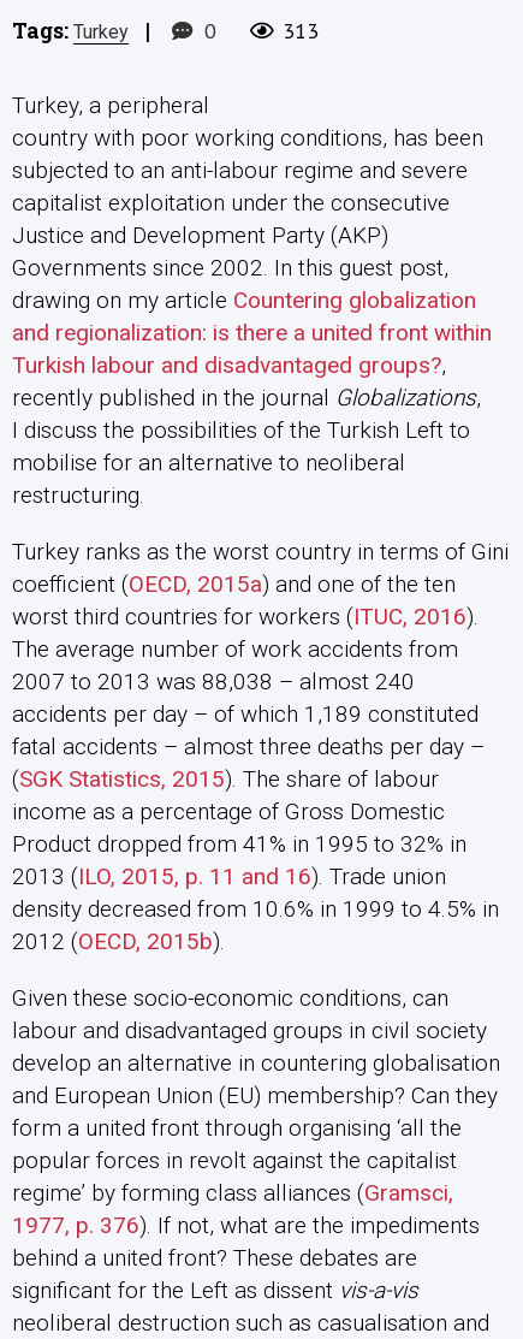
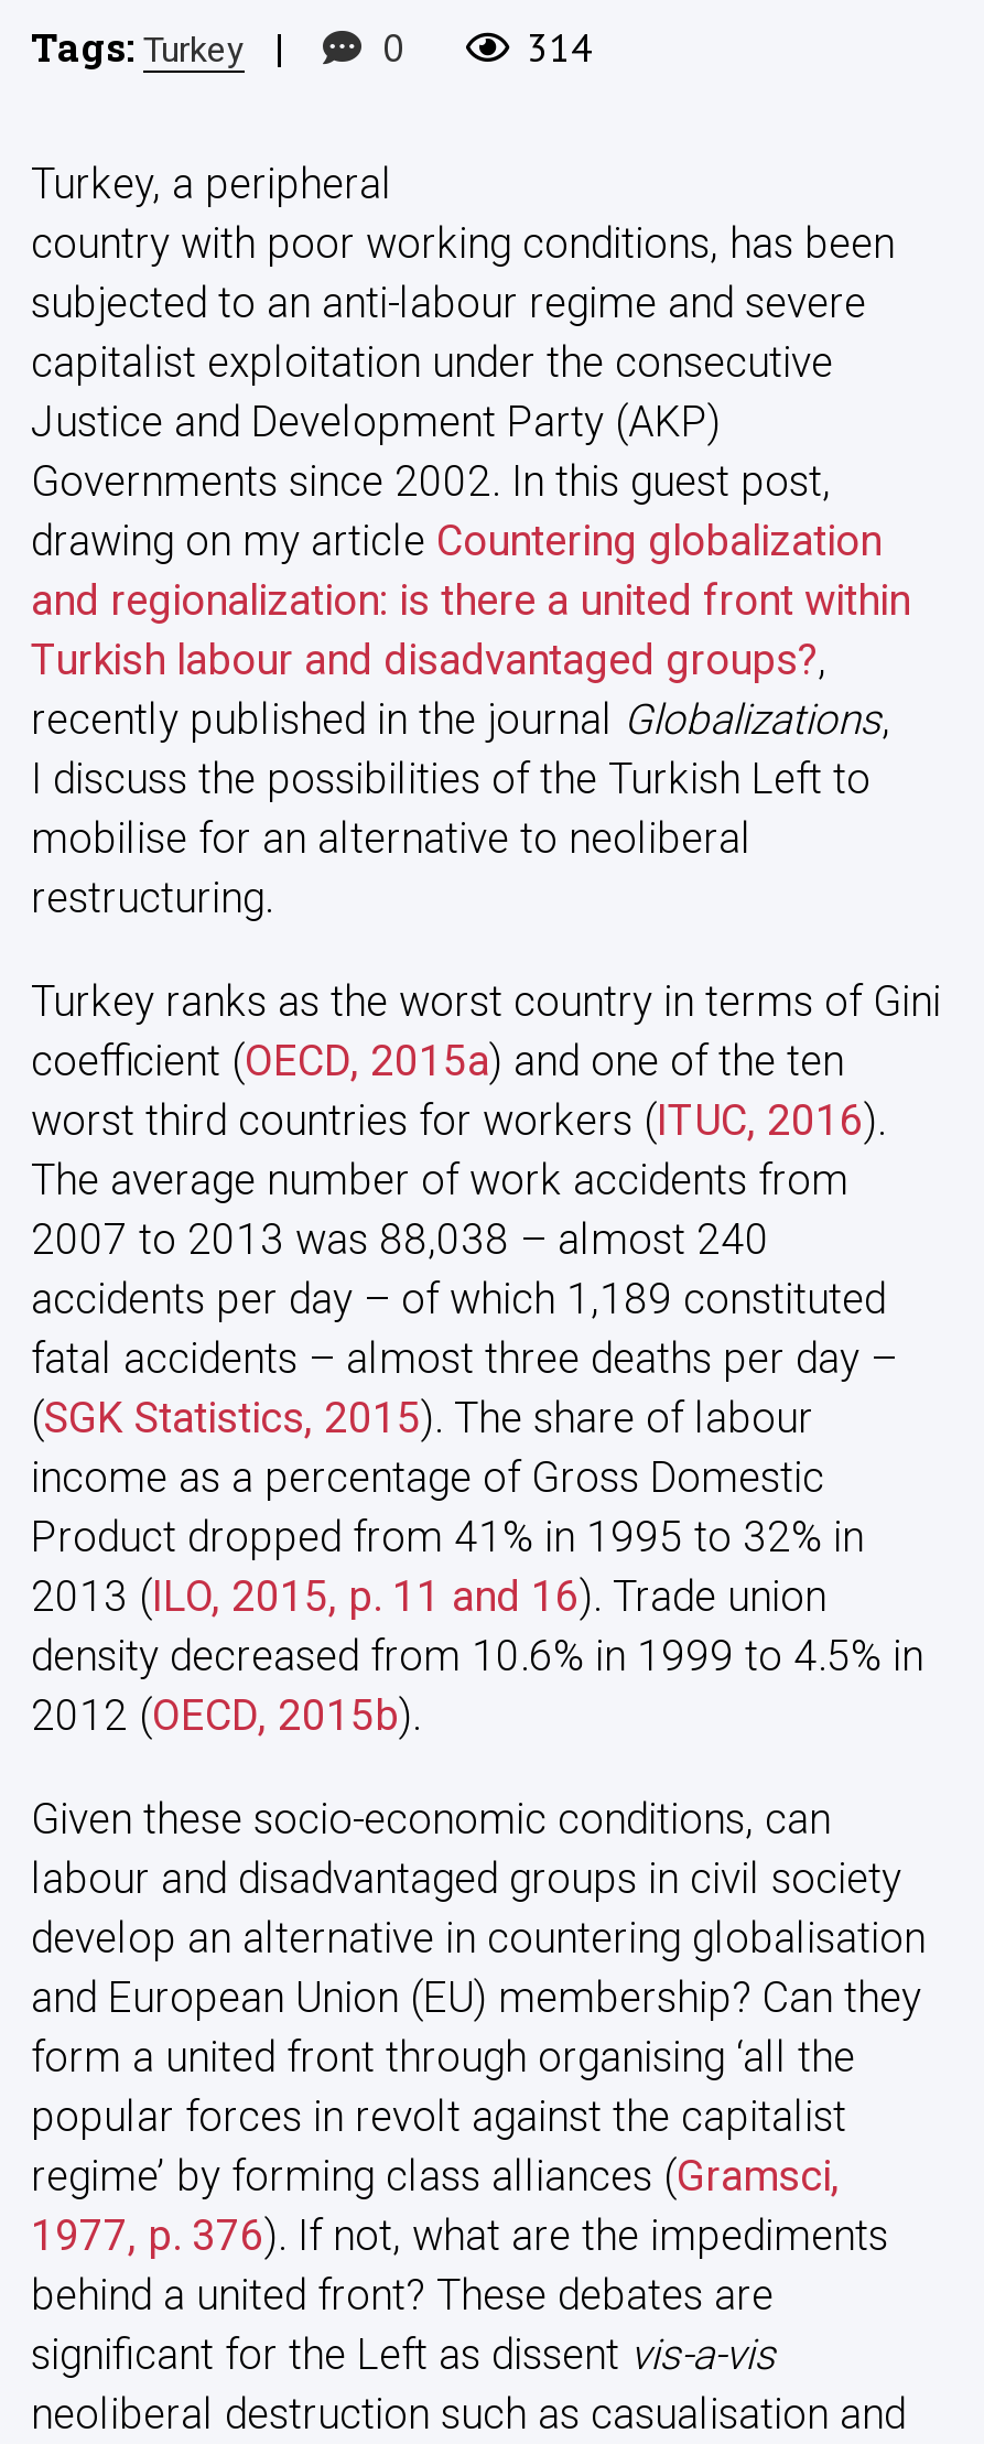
[283,16,319,44] 313 -> [527,21,593,72] 314

